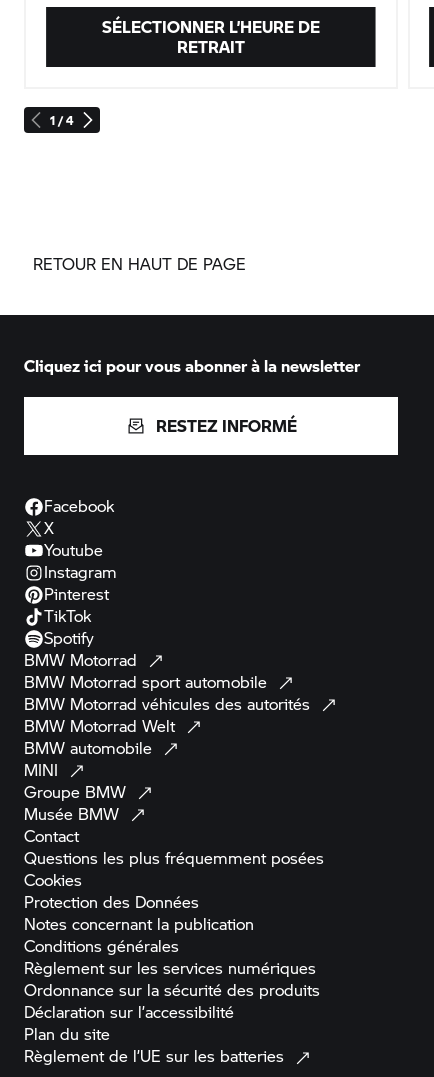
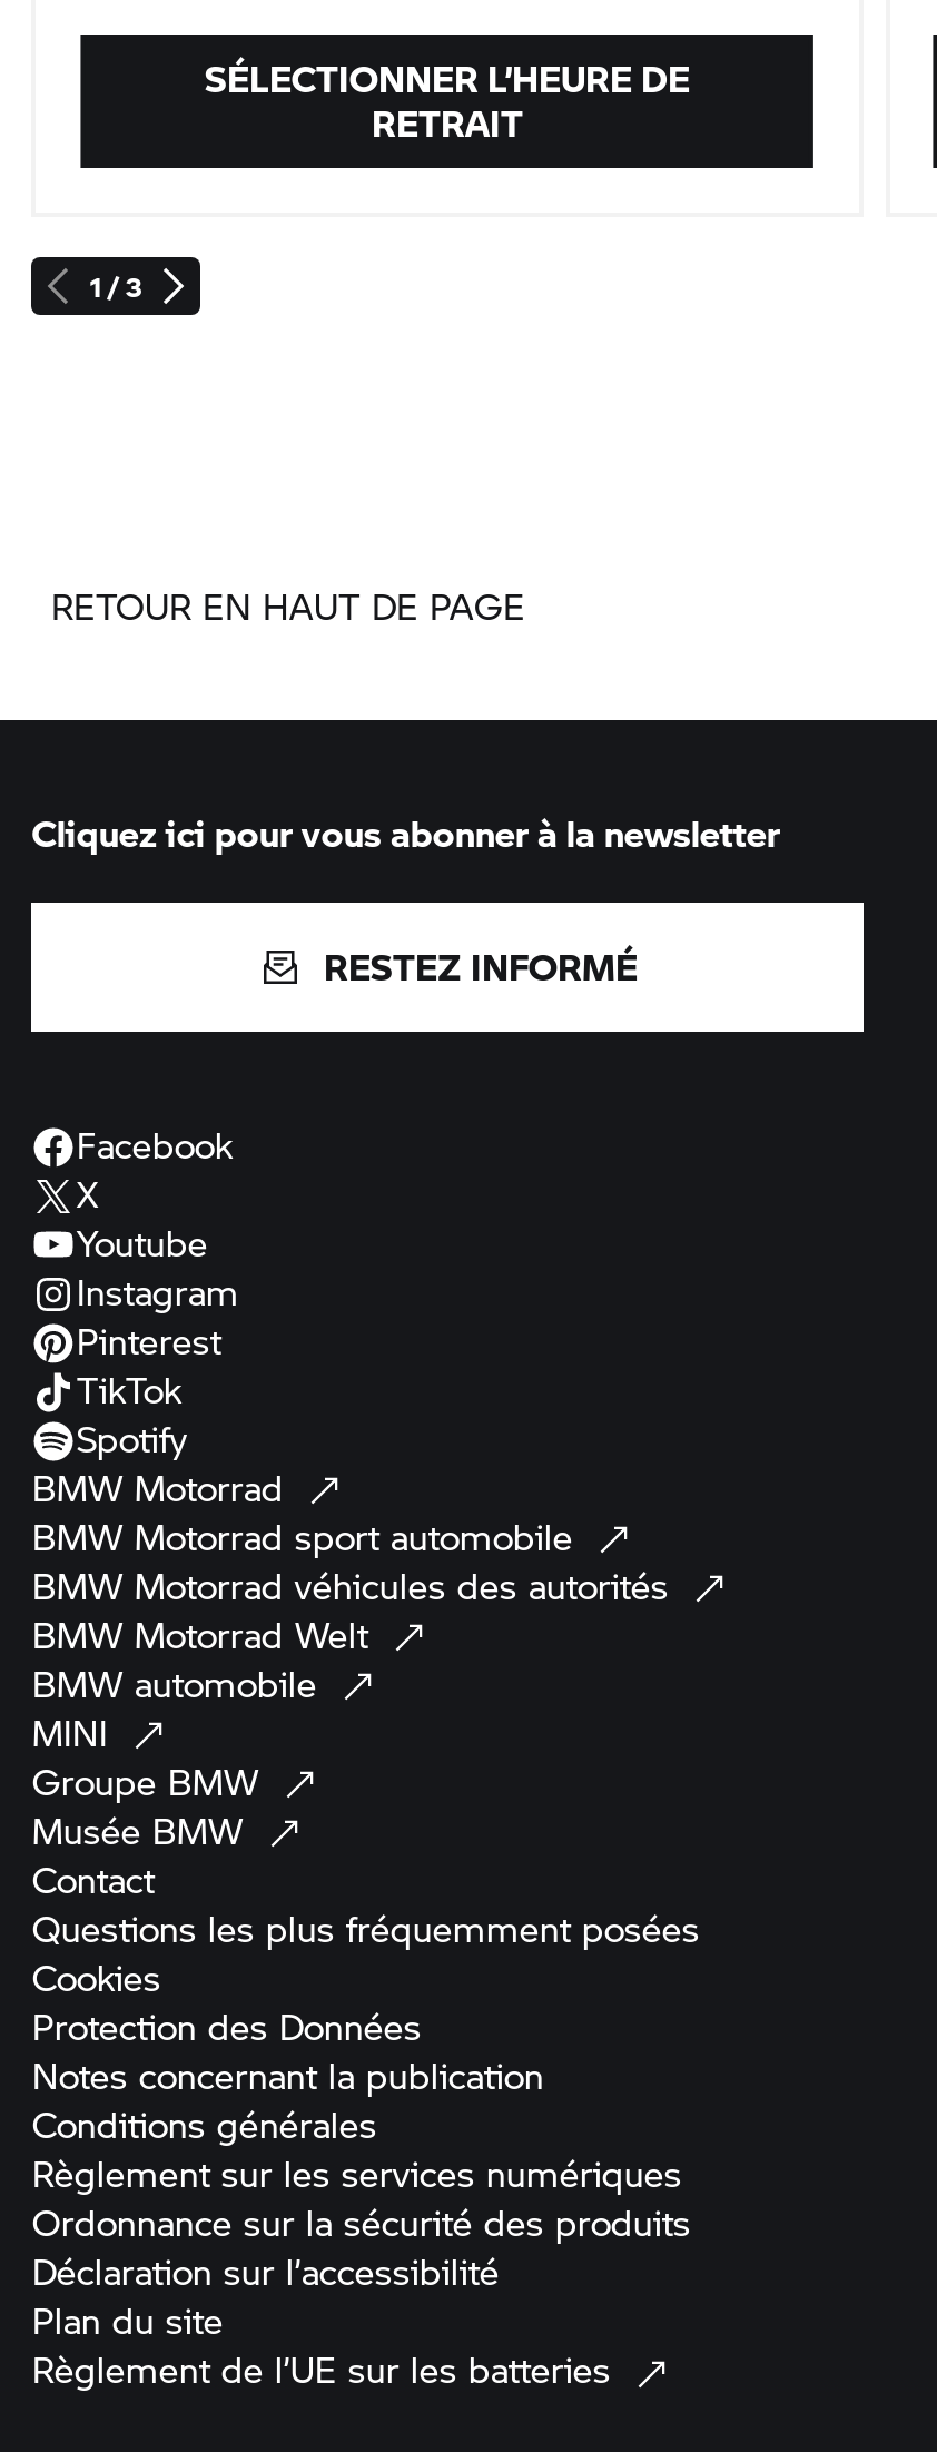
[50,111,74,129] 1 / 4 -> [90,266,143,307] 1 / 3

